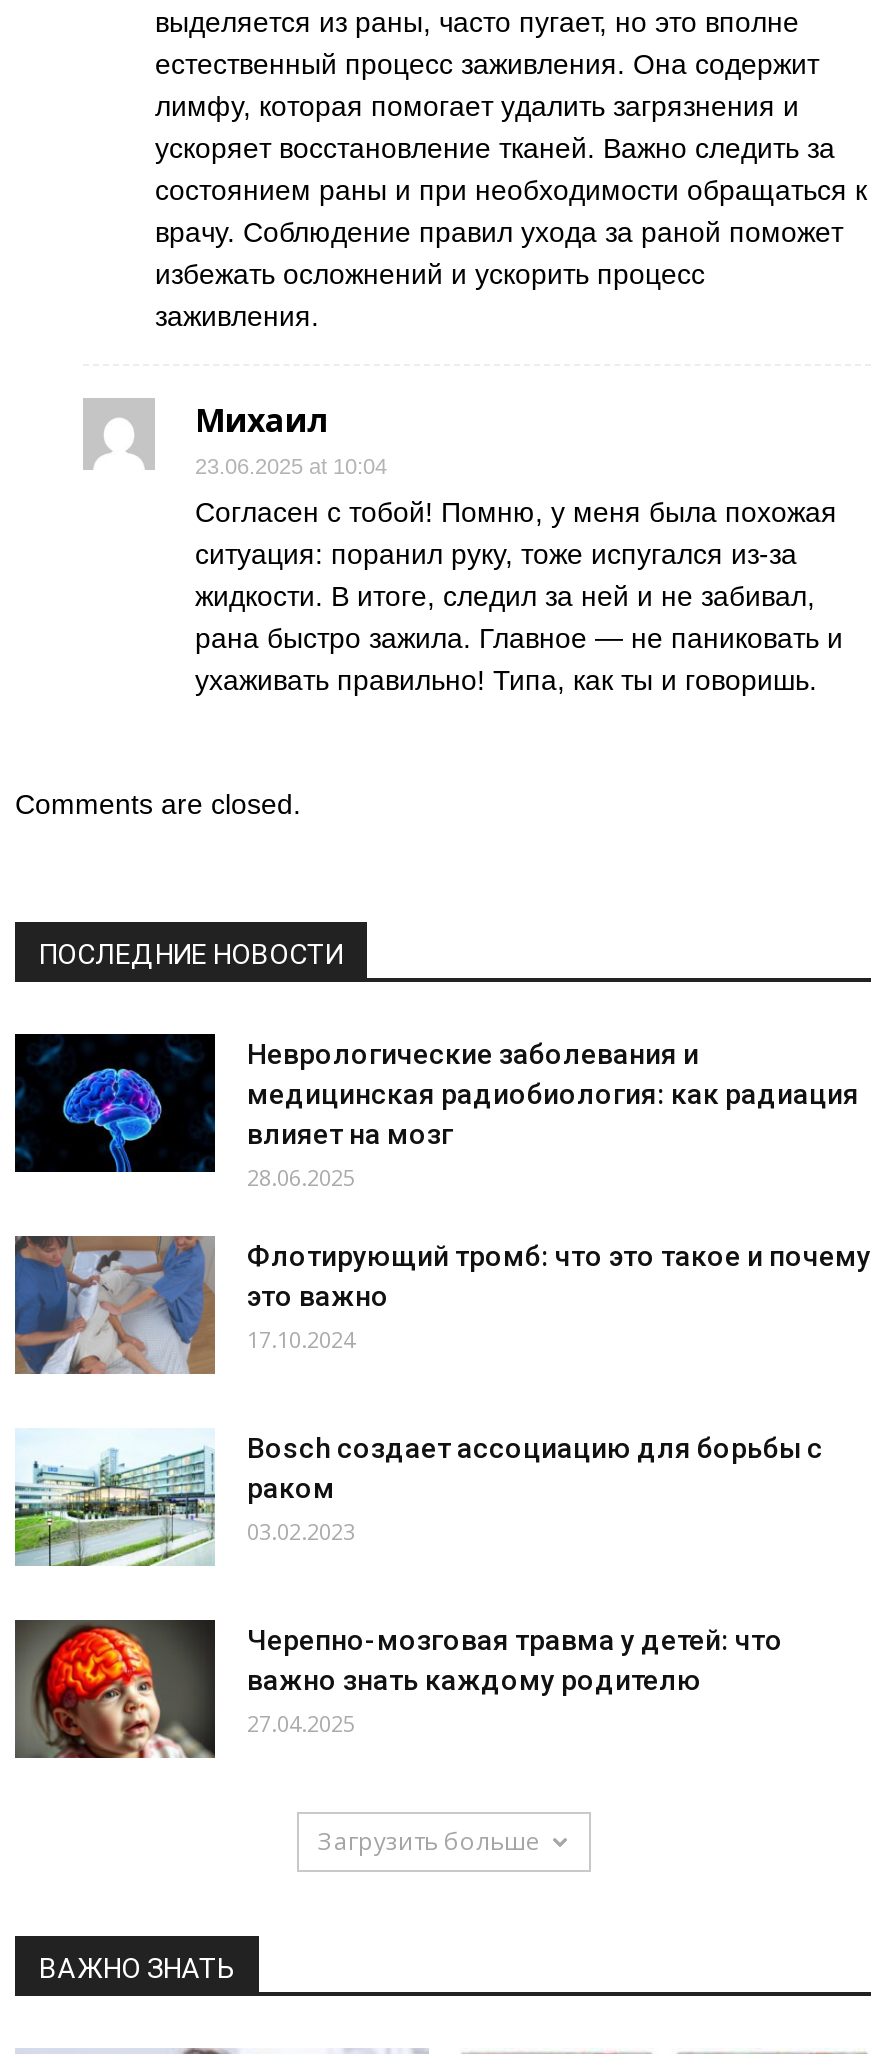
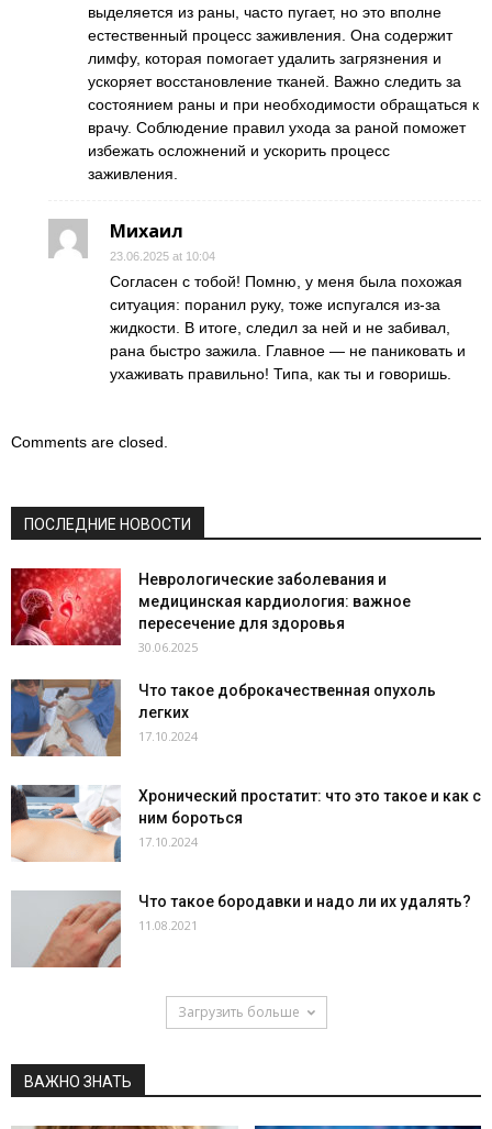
[13,1032,859,1192] [image] | медицинская радиобиология: как радиация | влияет на мозг | 28.06.2025 -> [10,567,411,655] [image] | медицинская кардиология: важное | пересечение для здоровья | 30.06.2025
[247,1240,871,1312] Флотирующий тромб: что это такое и почему | это важно -> [138,682,436,721] Что такое доброкачественная опухоль | легких
[13,1428,823,1568] [image] | Bosch создает ассоциацию для борьбы с | раком | 03.02.2023 -> [10,784,481,863] [image] | Хронический простатит: что это такое и как с | ним бороться | 17.10.2024
[15,1620,783,1760] [image] | Черепно-мозговая травма у детей: что | важно знать каждому родителю | 27.04.2025 -> [11,890,471,968] [image] | Что такое бородавки и надо ли их удалять? | 11.08.2021

